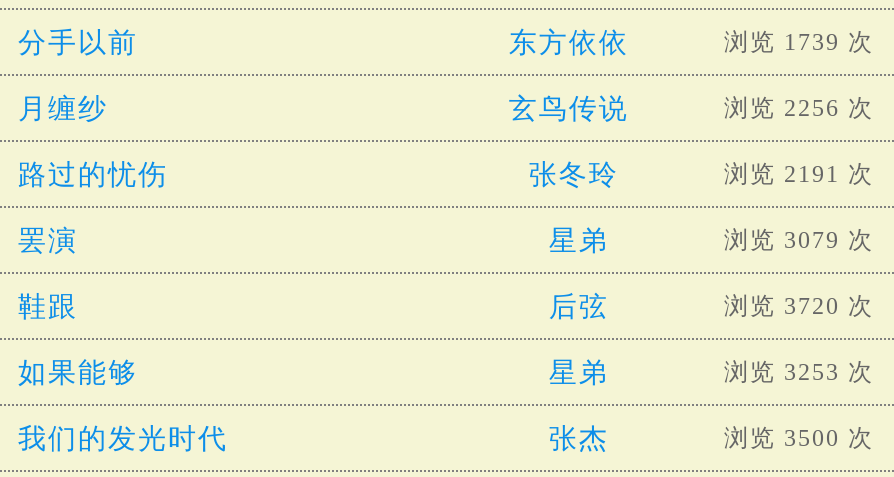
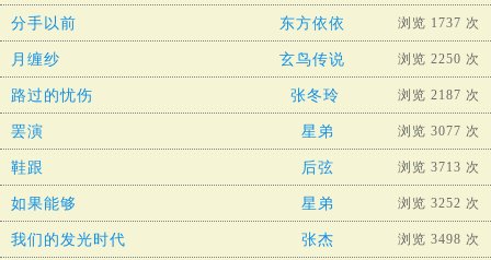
[724,28,874,56] 浏览 1739 次 -> [398,15,480,31] 浏览 1737 次
[724,94,874,122] 浏览 2256 次 -> [398,51,480,67] 浏览 2250 次
[724,160,874,188] 浏览 2191 次 -> [398,87,480,103] 浏览 2187 次
[724,226,874,254] 浏览 3079 次 -> [398,123,480,139] 浏览 3077 次
[724,292,874,320] 浏览 3720 次 -> [398,159,480,175] 浏览 3713 次
[724,358,874,386] 浏览 3253 次 -> [398,196,480,211] 浏览 3252 次
[724,424,874,452] 浏览 3500 次 -> [398,232,480,247] 浏览 3498 次

